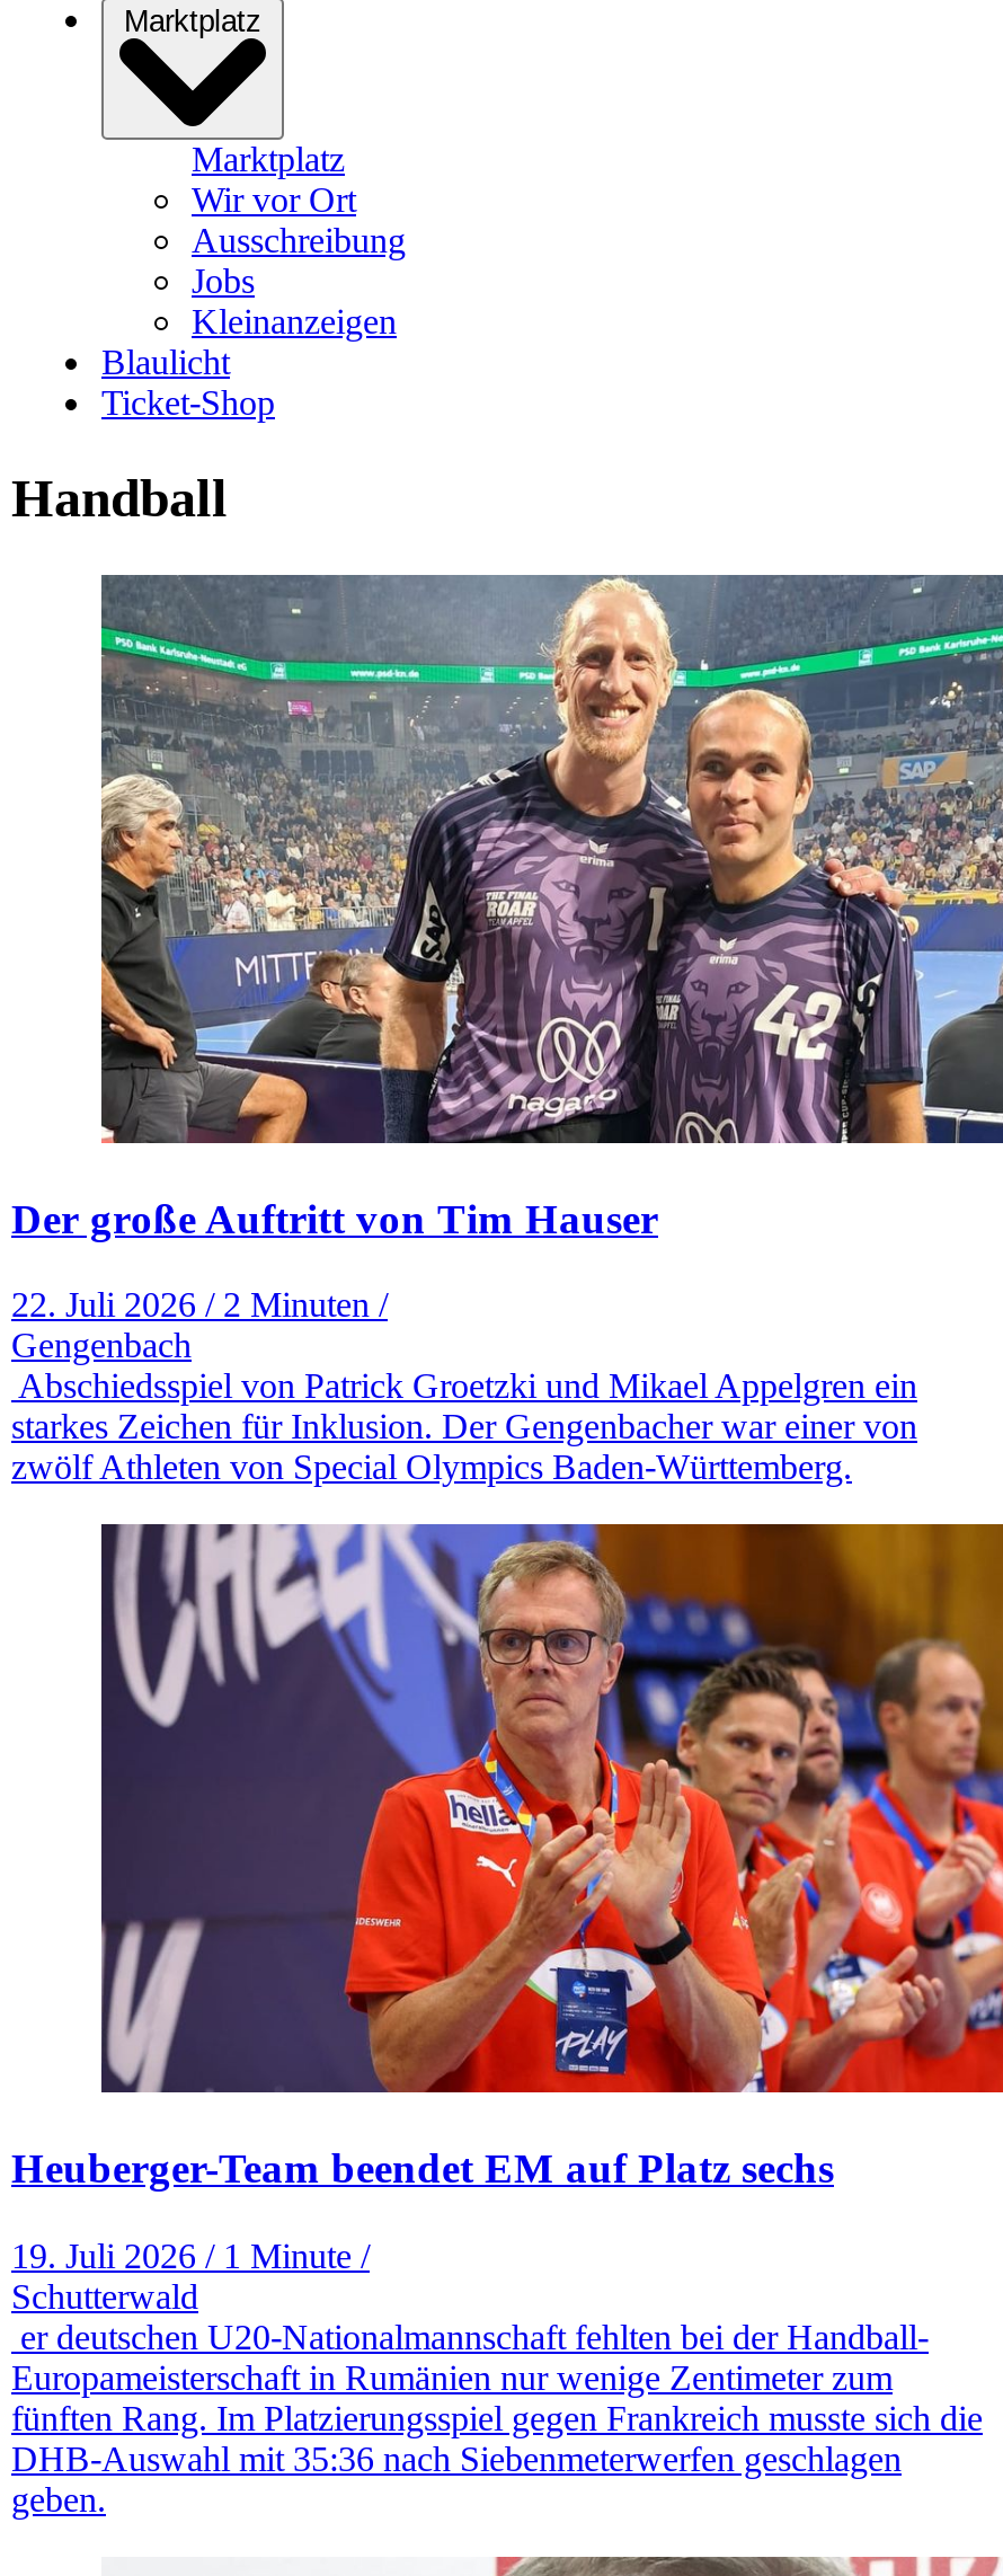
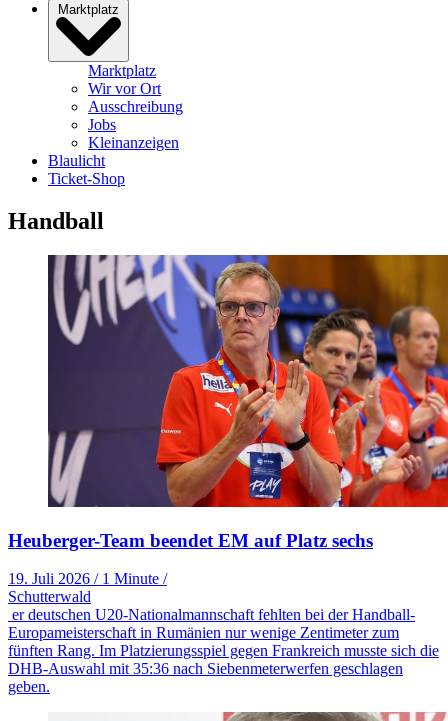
[11,573,996,1487] [image] | Der große Auftritt von Tim Hauser | 22. Juli 2026 / 2 Minuten / | Gengenbach | Abschiedsspiel von Patrick Groetzki und Mikael Appelgren ein | starkes Zeichen für Inklusion. Der Gengenbacher war einer von | zwölf Athleten von Special Olympics Baden-Württemberg. -> none

